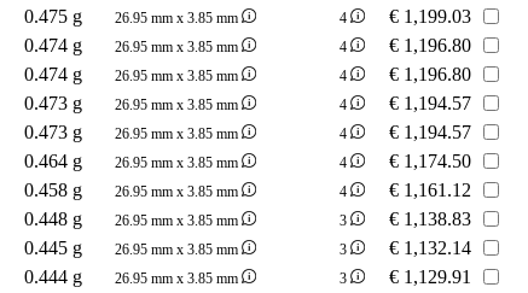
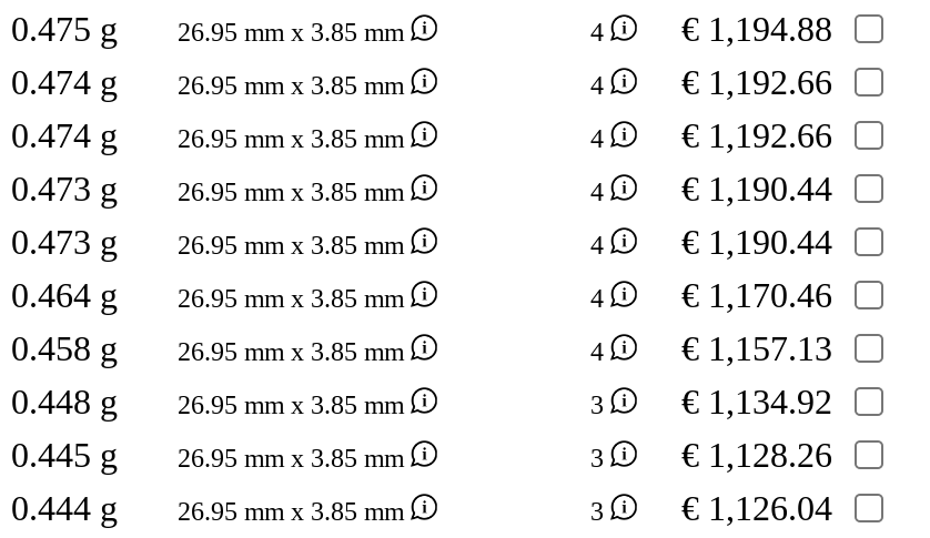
[389,6,471,26] €1,199.03 -> [681,10,832,47] €1,194.88
[389,35,471,55] €1,196.80 -> [681,63,832,101] €1,192.66
[389,64,471,84] €1,196.80 -> [681,116,832,154] €1,192.66
[389,93,471,113] €1,194.57 -> [681,169,832,207] €1,190.44
[389,122,471,142] €1,194.57 -> [681,223,832,260] €1,190.44
[389,151,471,171] €1,174.50 -> [681,276,832,314] €1,170.46
[389,180,471,200] €1,161.12 -> [681,329,832,367] €1,157.13
[389,208,471,229] €1,138.83 -> [681,382,832,420] €1,134.92
[389,237,471,258] €1,132.14 -> [681,436,832,473] €1,128.26
[389,266,471,287] €1,129.91 -> [681,489,832,527] €1,126.04

